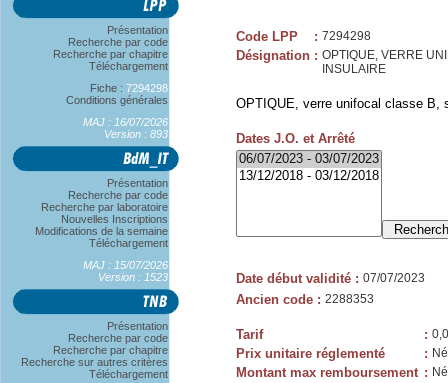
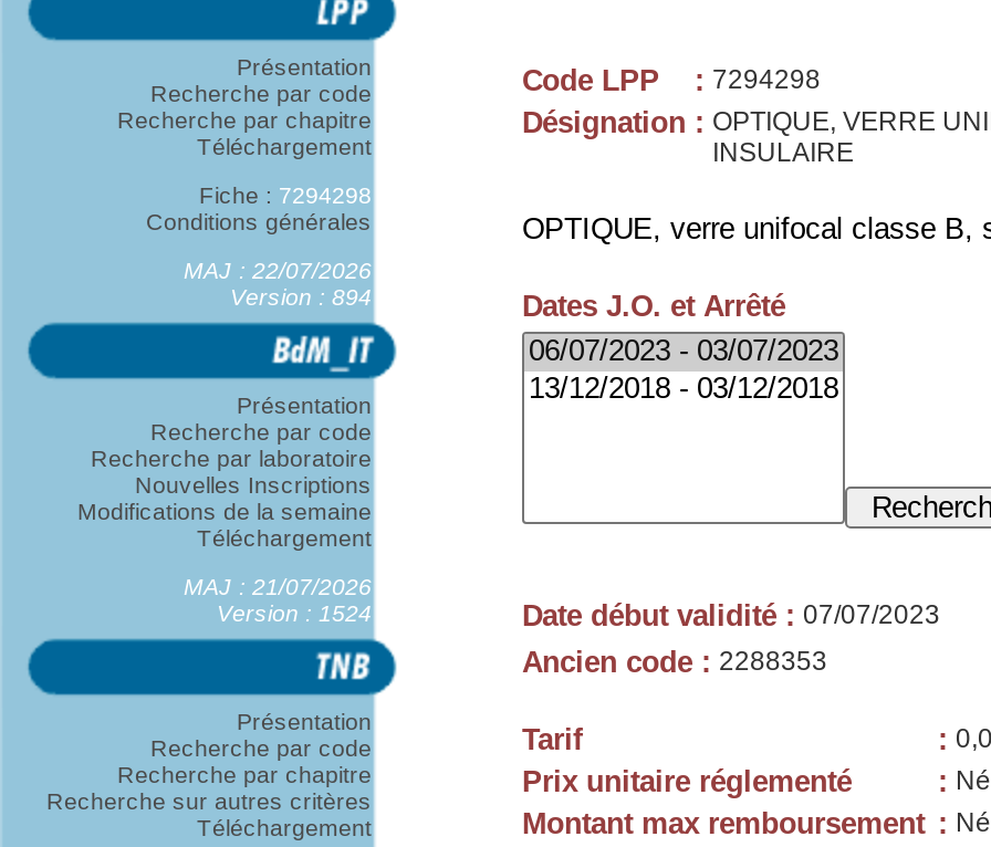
[83,116,168,128] MAJ : 16/07/2026 -> [184,257,372,283] MAJ : 22/07/2026
[104,128,168,140] Version : 893 -> [230,283,372,310] Version : 894
[83,259,168,271] MAJ : 15/07/2026 -> [184,573,372,599] MAJ : 21/07/2026
[98,271,168,283] Version : 1523 -> [217,599,372,626] Version : 1524

